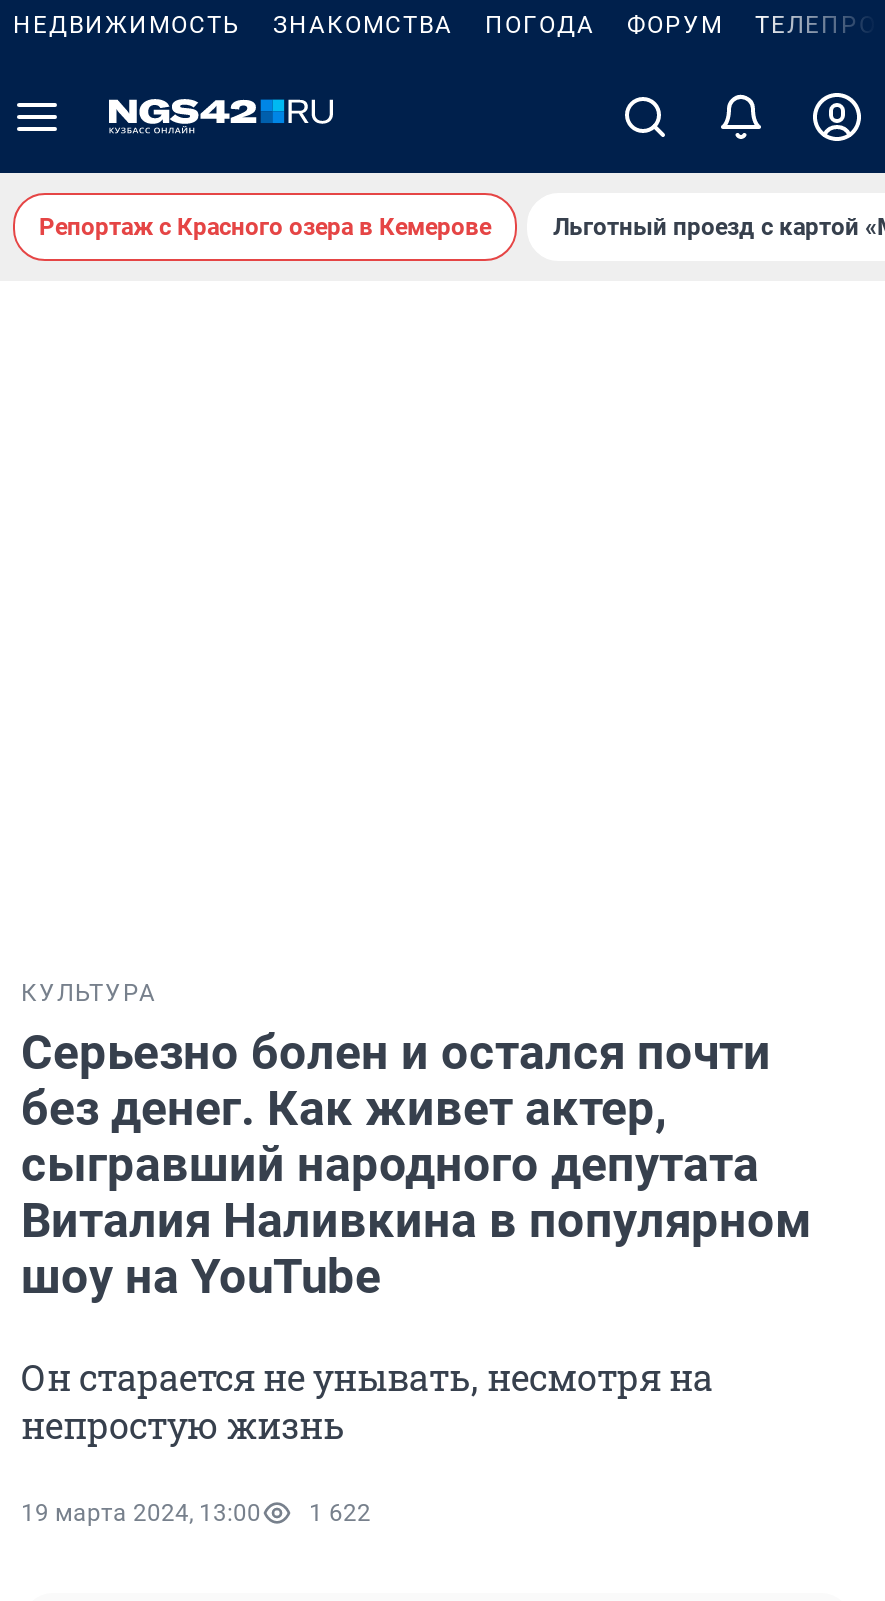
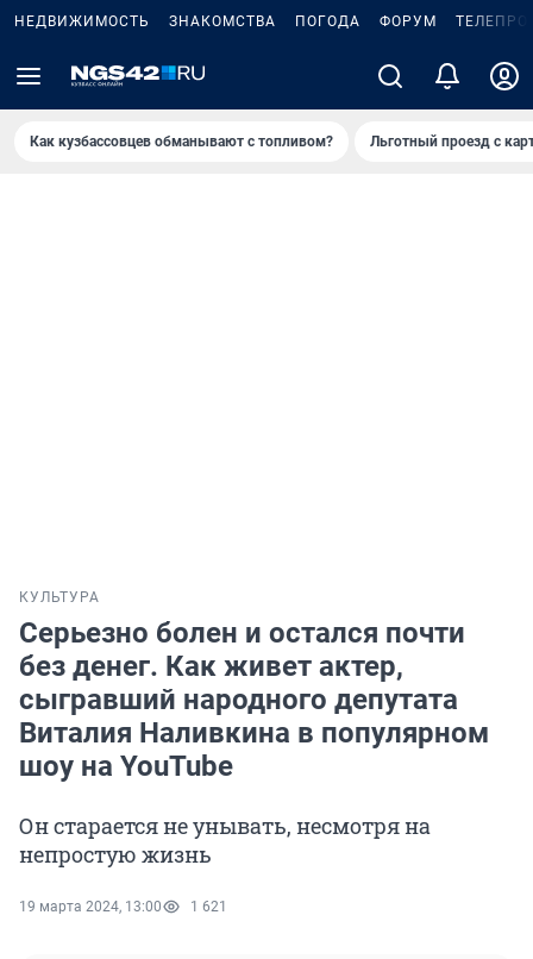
[39,213,491,241] Репортаж с Красного озера в Кемерове -> [30,133,333,150] Как кузбассовцев обманывают с топливом?
[21,1499,371,1527] 19 марта 2024, 13:00 1 622 -> [19,898,227,915] 19 марта 2024, 13:00 1 621

